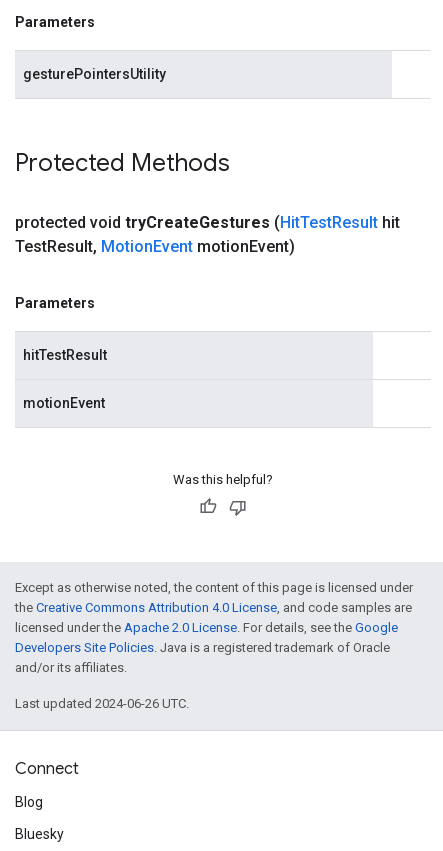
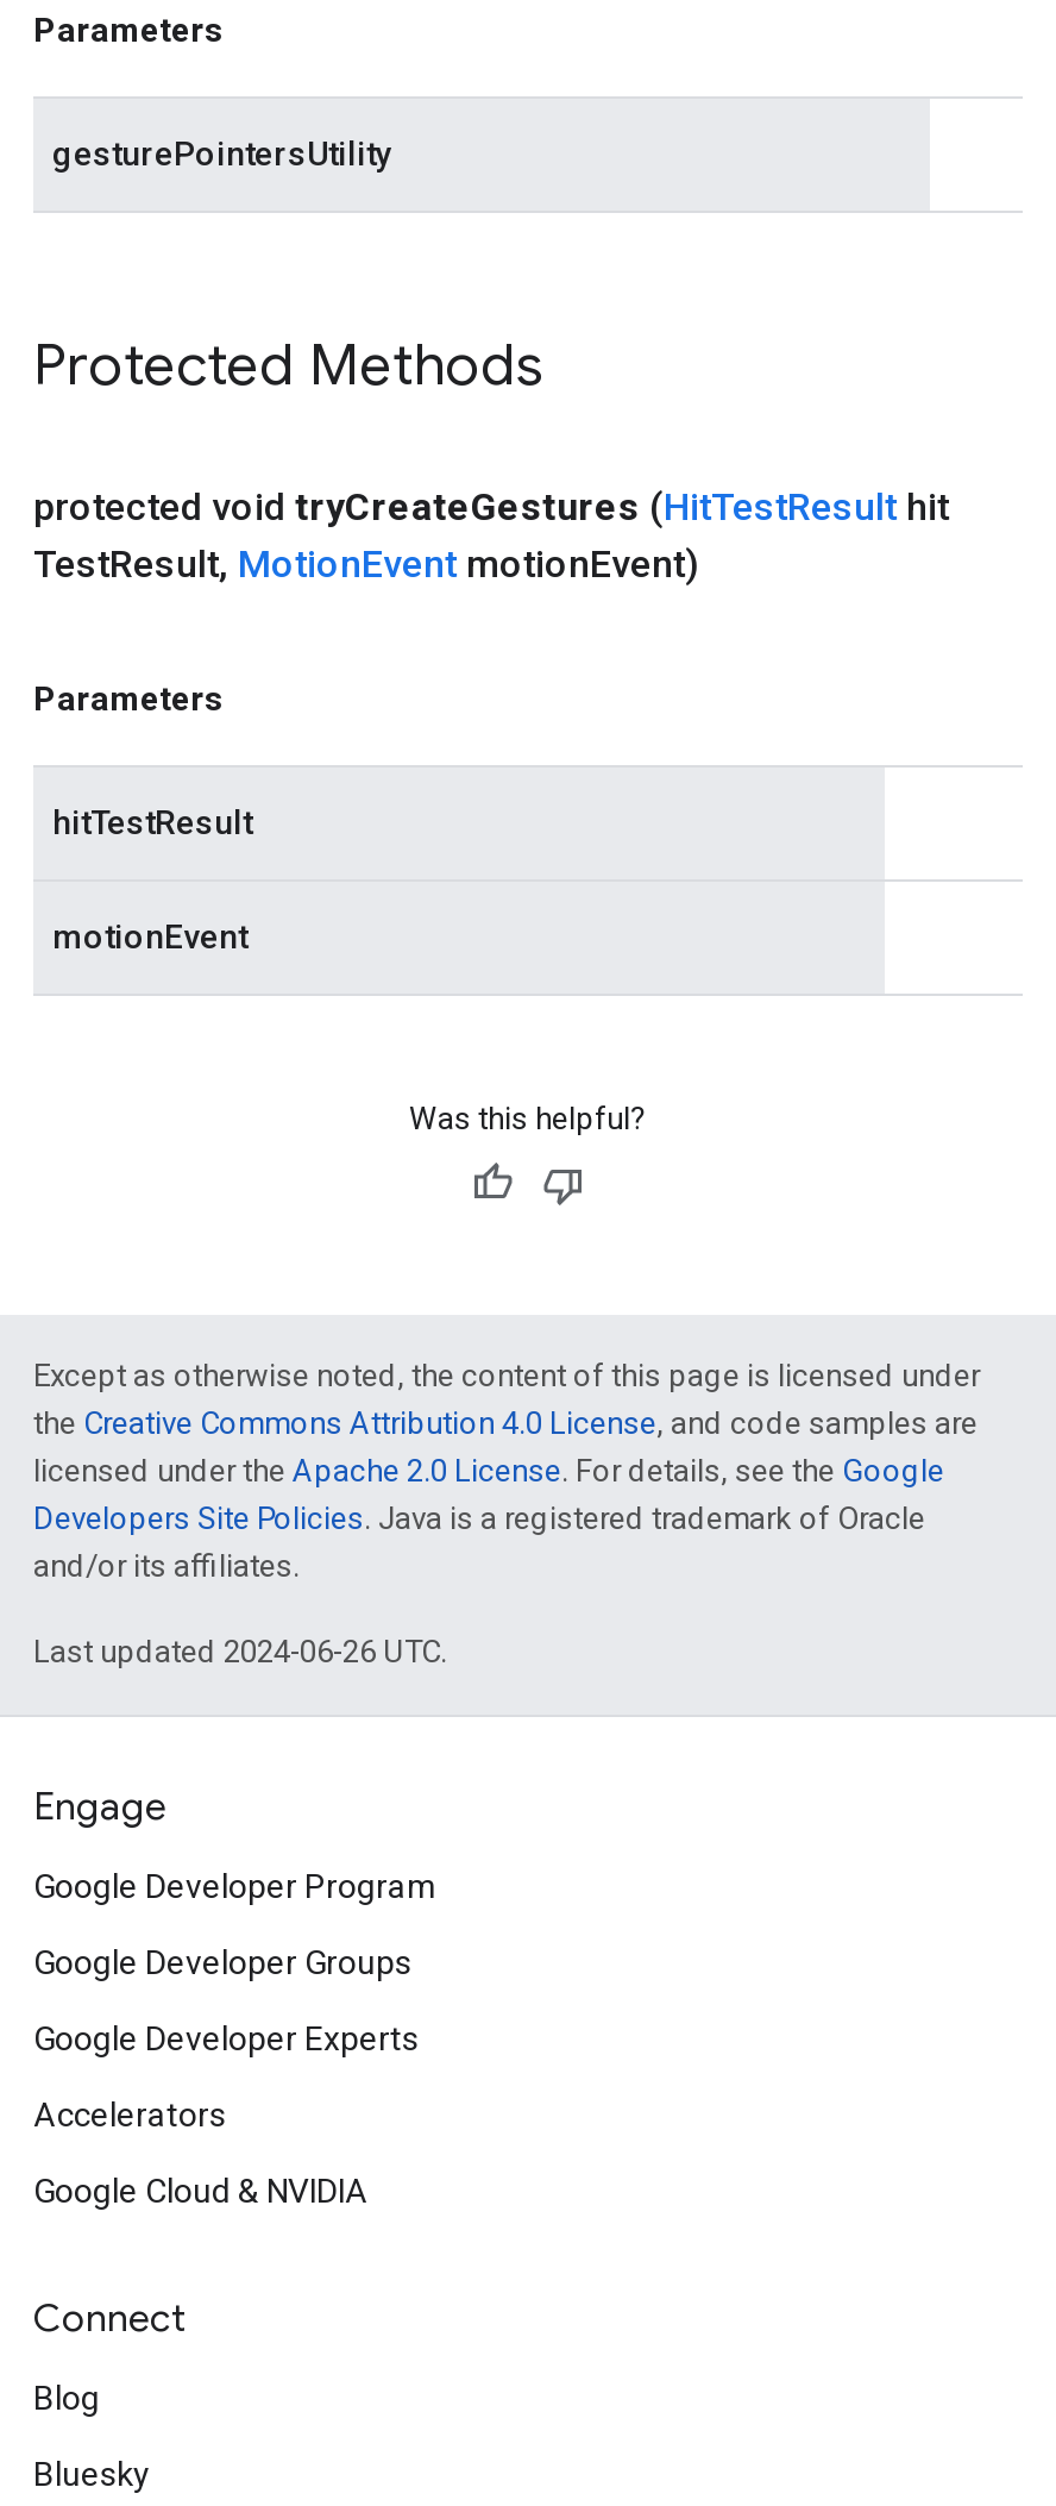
none -> [33,1784,438,2210] Engage | Google Developer Program | Google Developer Groups | Google Developer Experts | Accelerators | Google Cloud & NVIDIA

